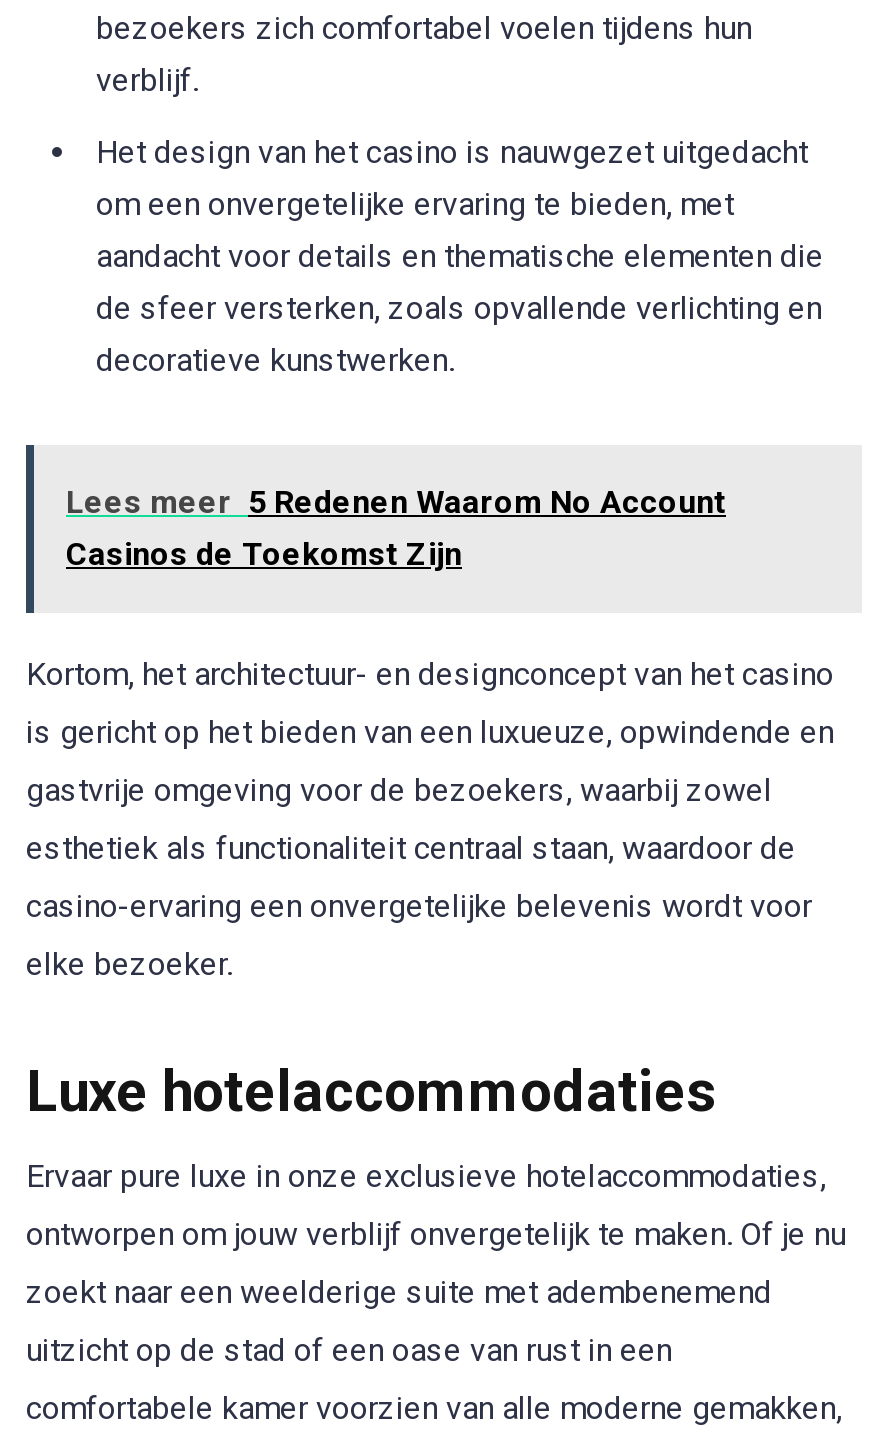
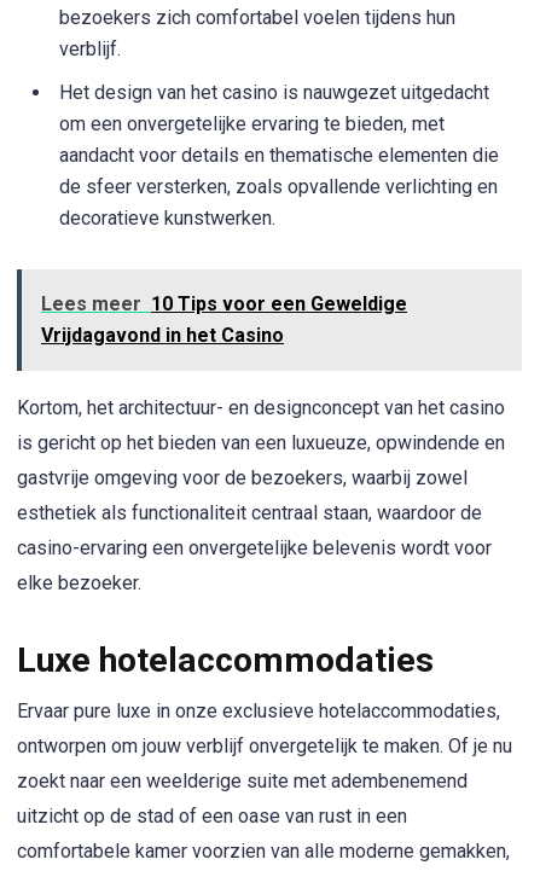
[66,482,726,572] Lees meer 5 Redenen Waarom No Account | Casinos de Toekomst Zijn -> [41,292,407,346] Lees meer 10 Tips voor een Geweldige | Vrijdagavond in het Casino

